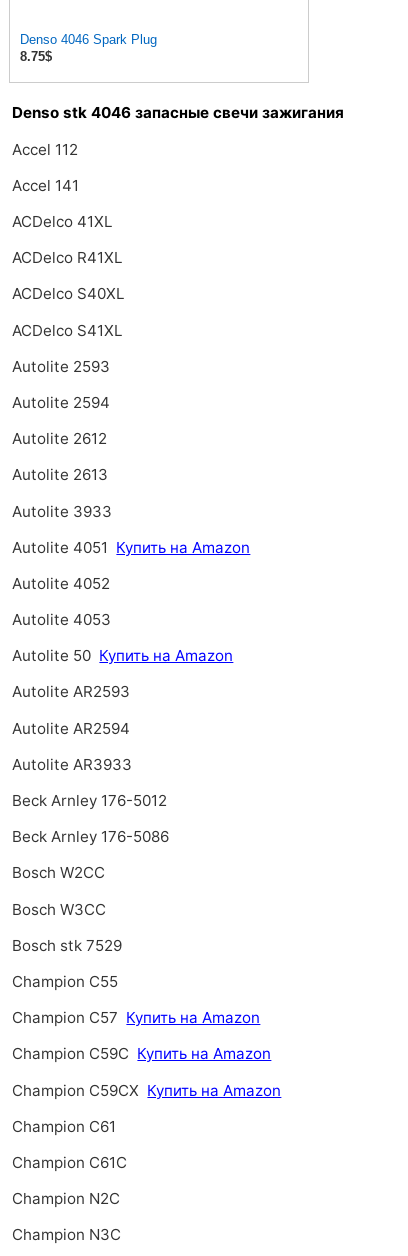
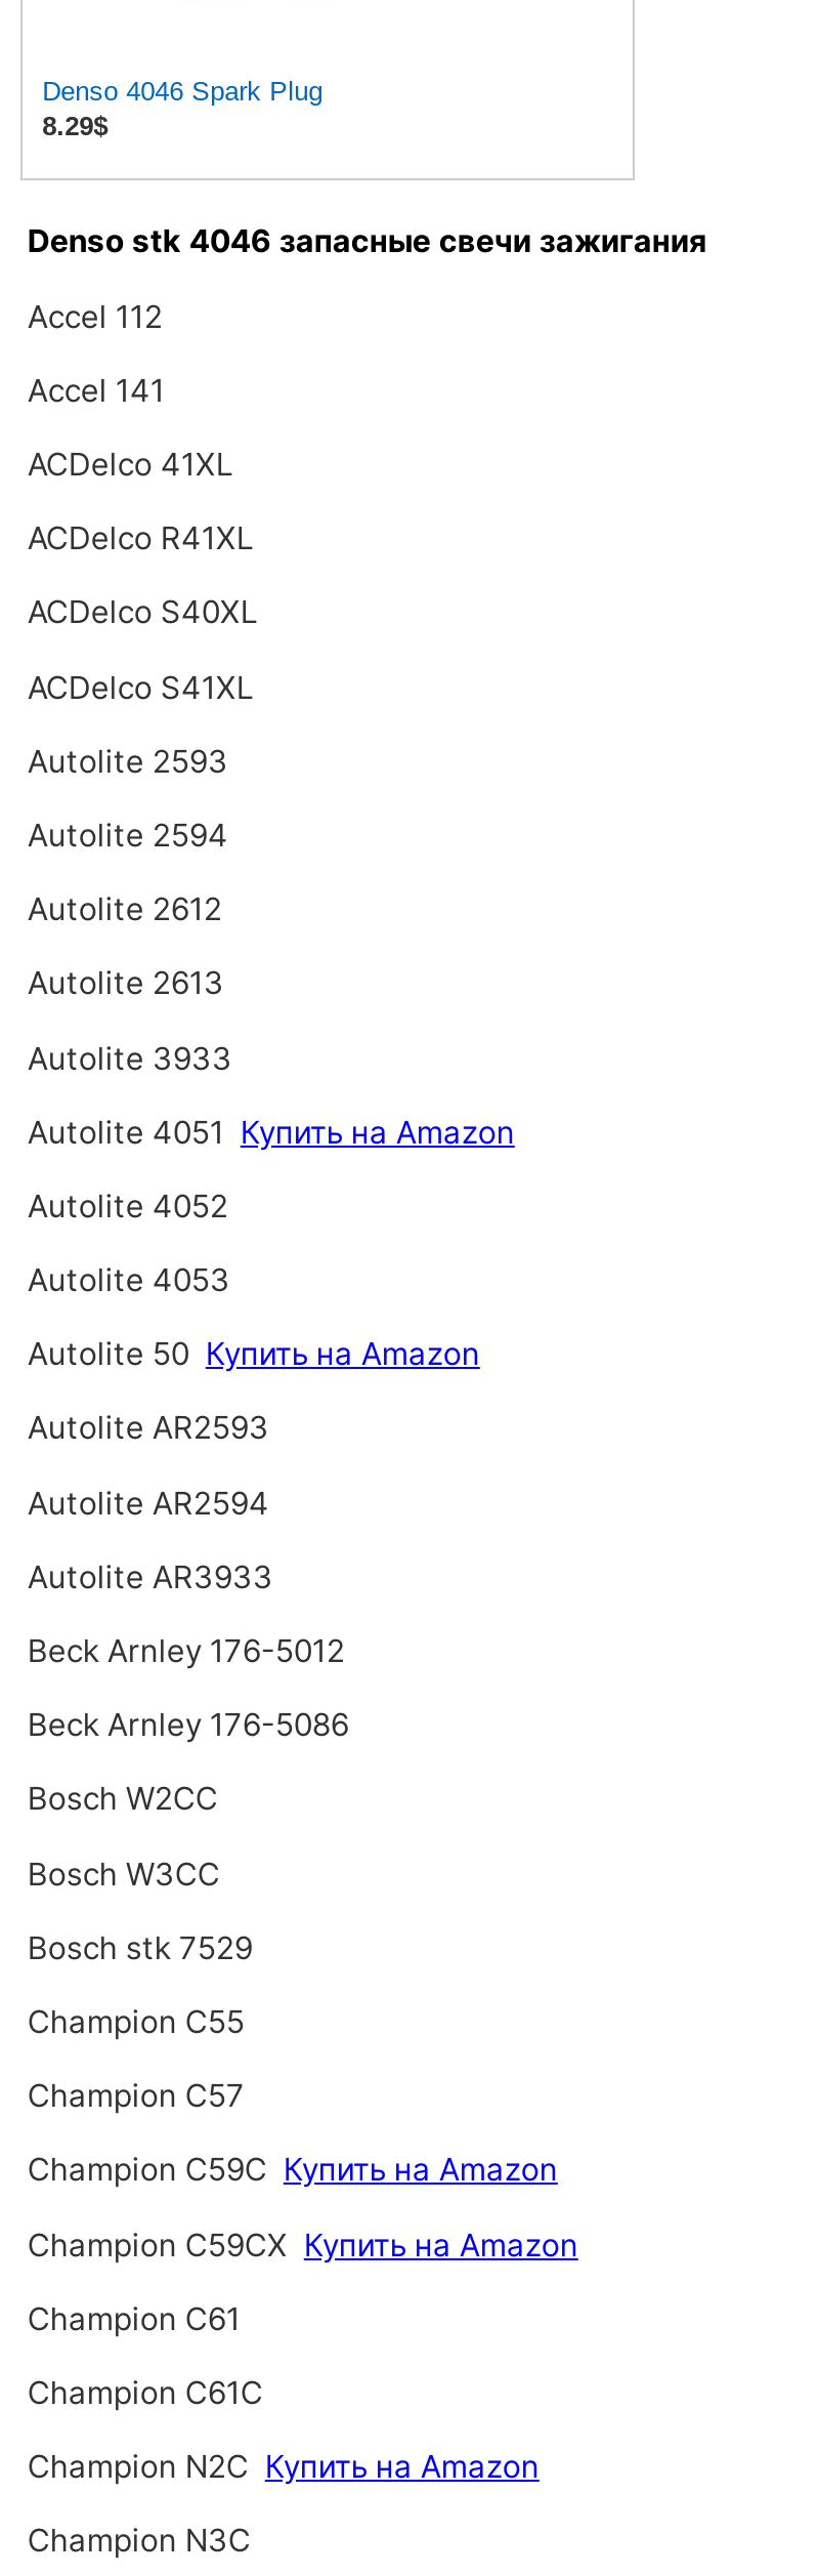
[20,49,52,64] 8.75$ -> [42,110,108,141] 8.29$
[12,1008,260,1027] Champion C57 Купить на Amazon -> [27,2076,244,2115] Champion C57
[12,1189,120,1208] Champion N2C -> [27,2447,539,2486] Champion N2C Купить на Amazon

